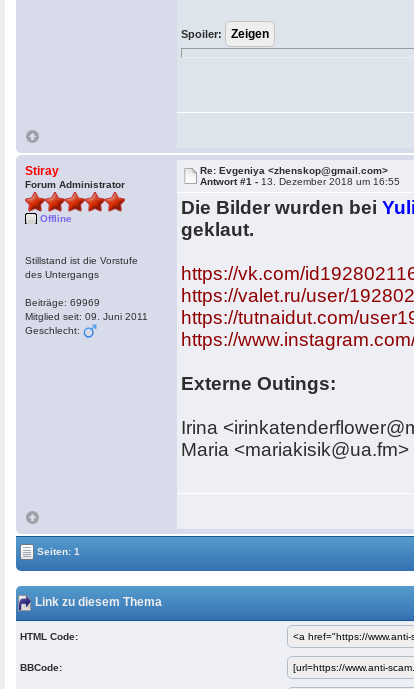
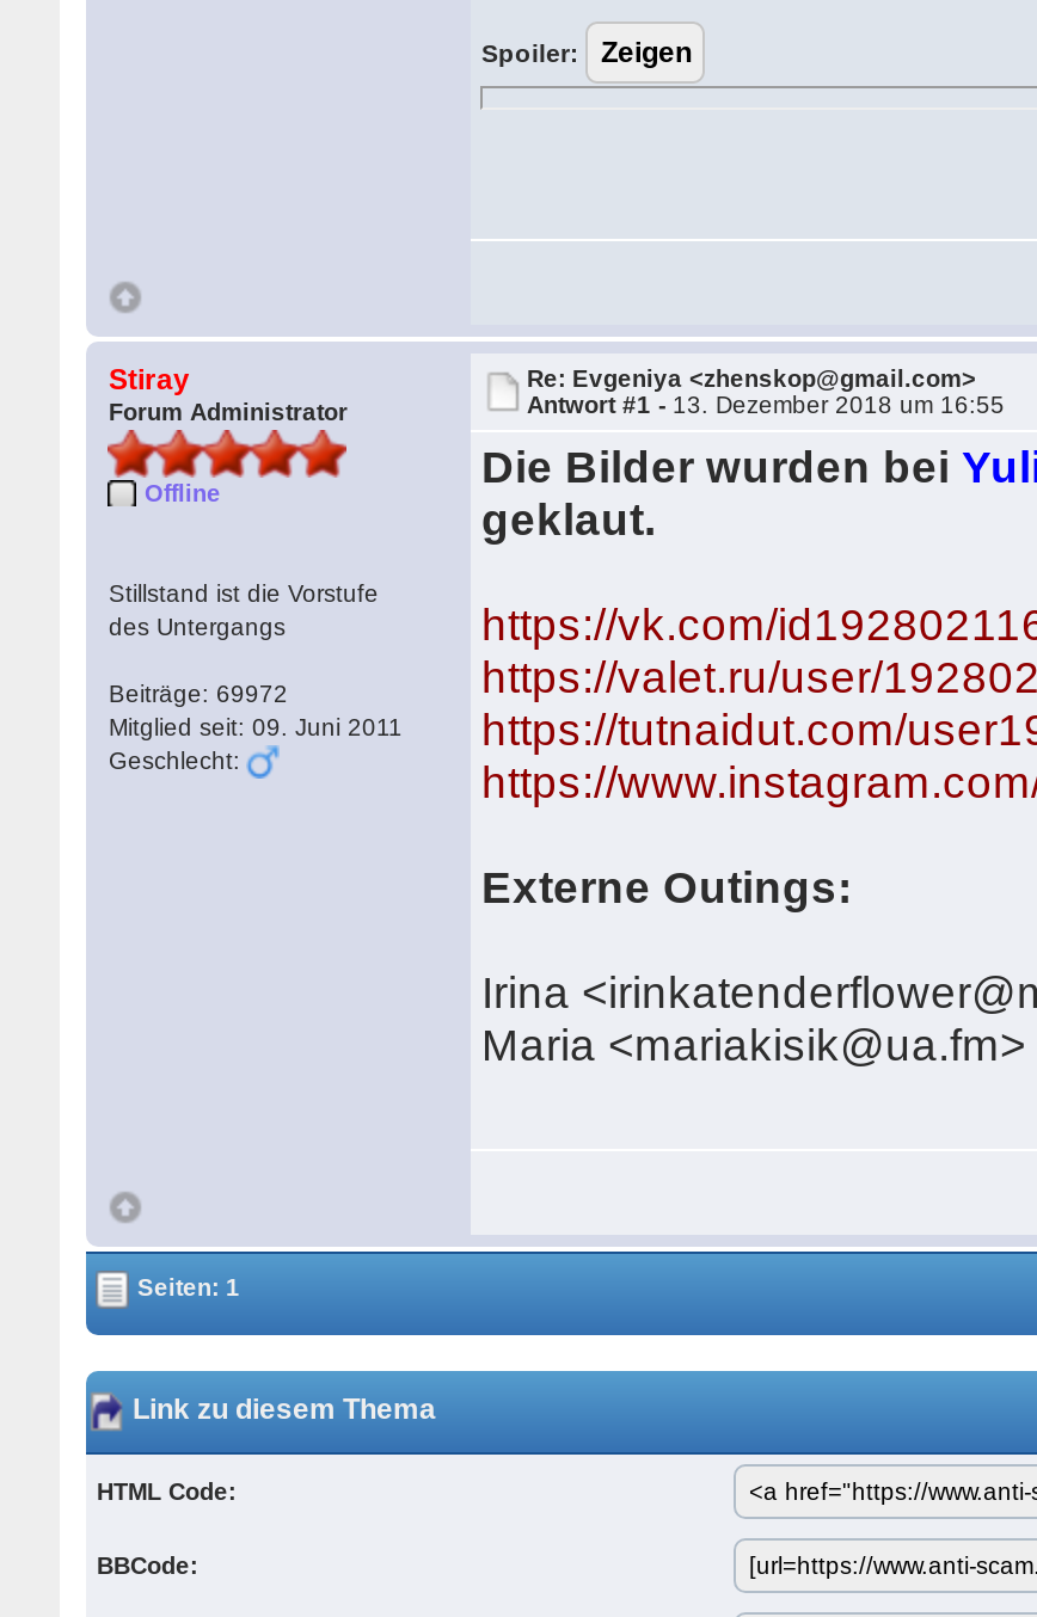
[25,297,100,308] Beiträge: 69969 -> [109,681,288,707] Beiträge: 69972

